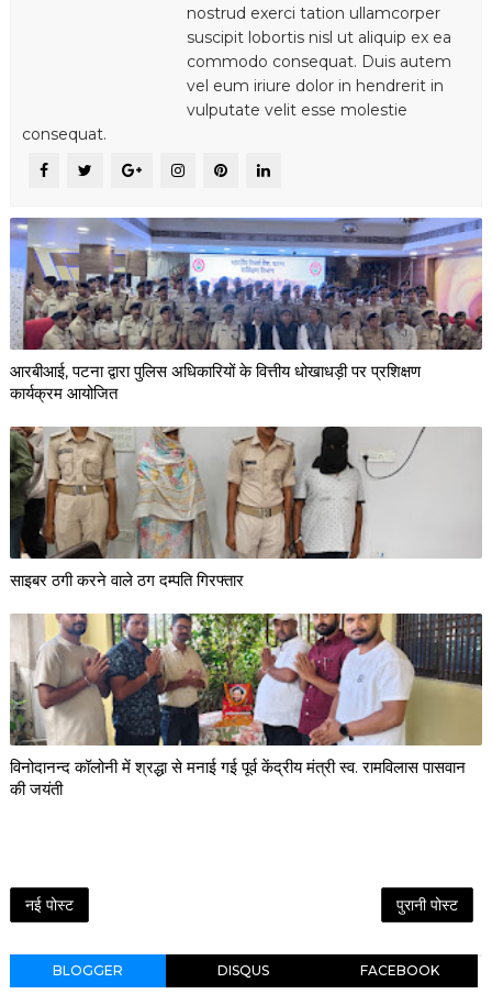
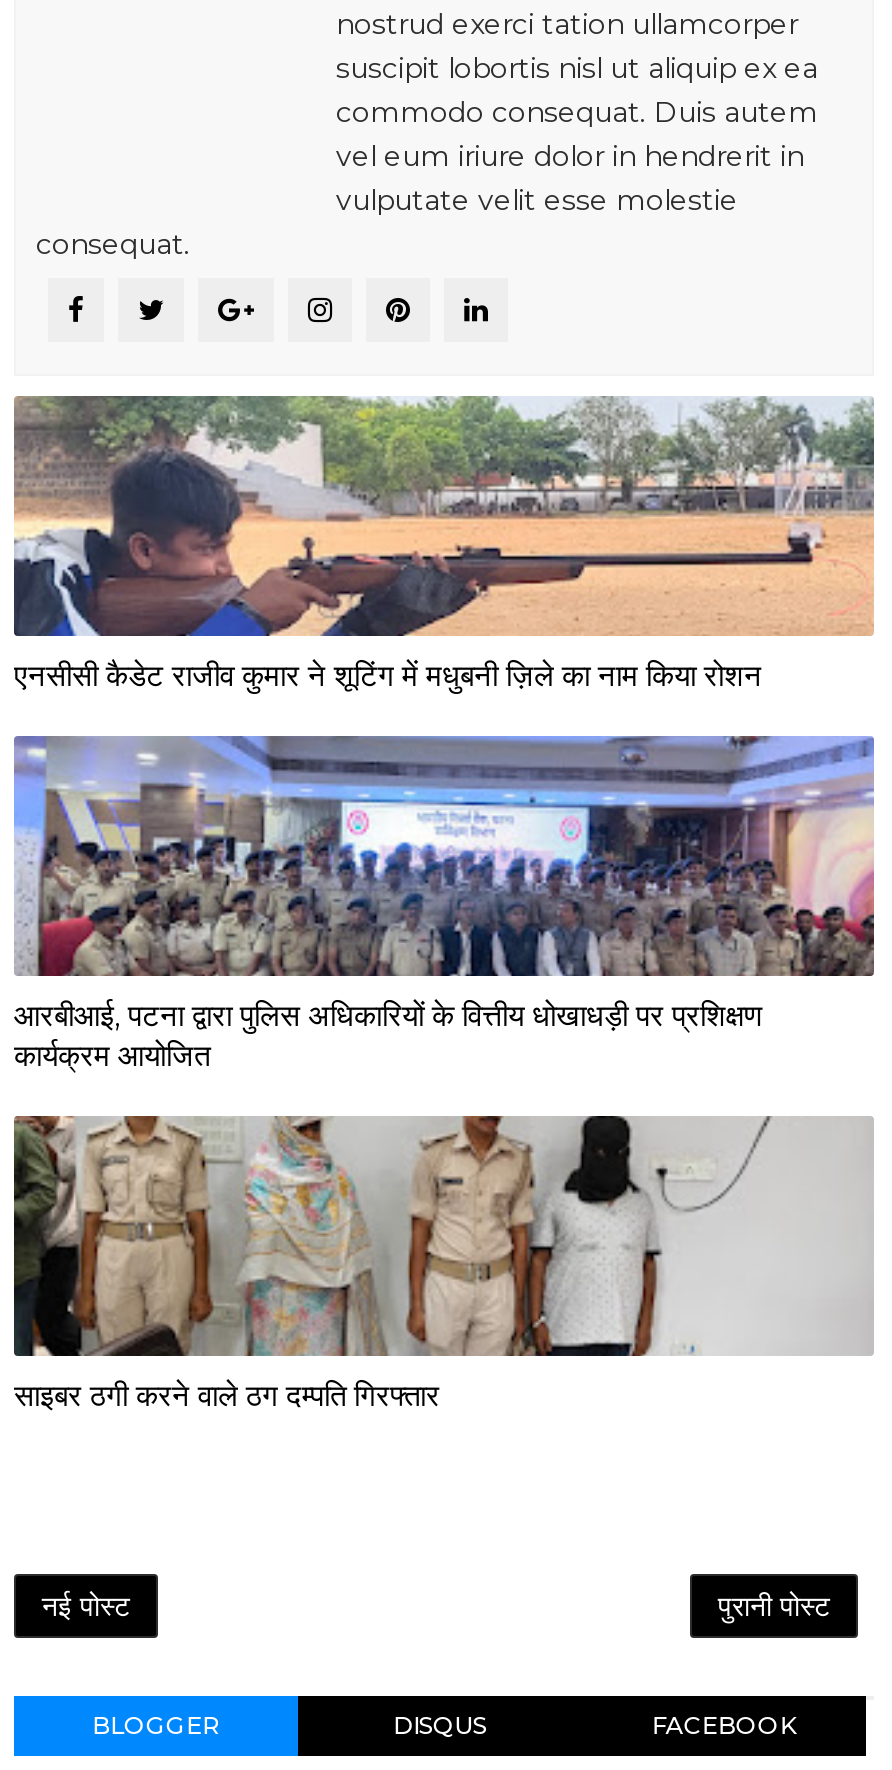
none -> [12,394,876,694] [image] | एनसीसी कैडेट राजीव कुमार ने शूटिंग में मधुबनी ज़िले का नाम किया रोशन
moved [9,216,484,590] -> [12,732,878,1414]: [image] | आरबीआई, पटना द्वारा पुलिस अधिकारियों के वित्तीय धोखाधड़ी पर प्रशिक्षण | कार्यक्रम आयोजित | साइबर ठगी करने वाले ठग दम्पति गिरफ्तार
[9,612,483,799] [image] | विनोदानन्द कॉलोनी में श्रद्धा से मनाई गई पूर्व केंद्रीय मंत्री स्व. रामविलास पासवान | की जयंती -> none

